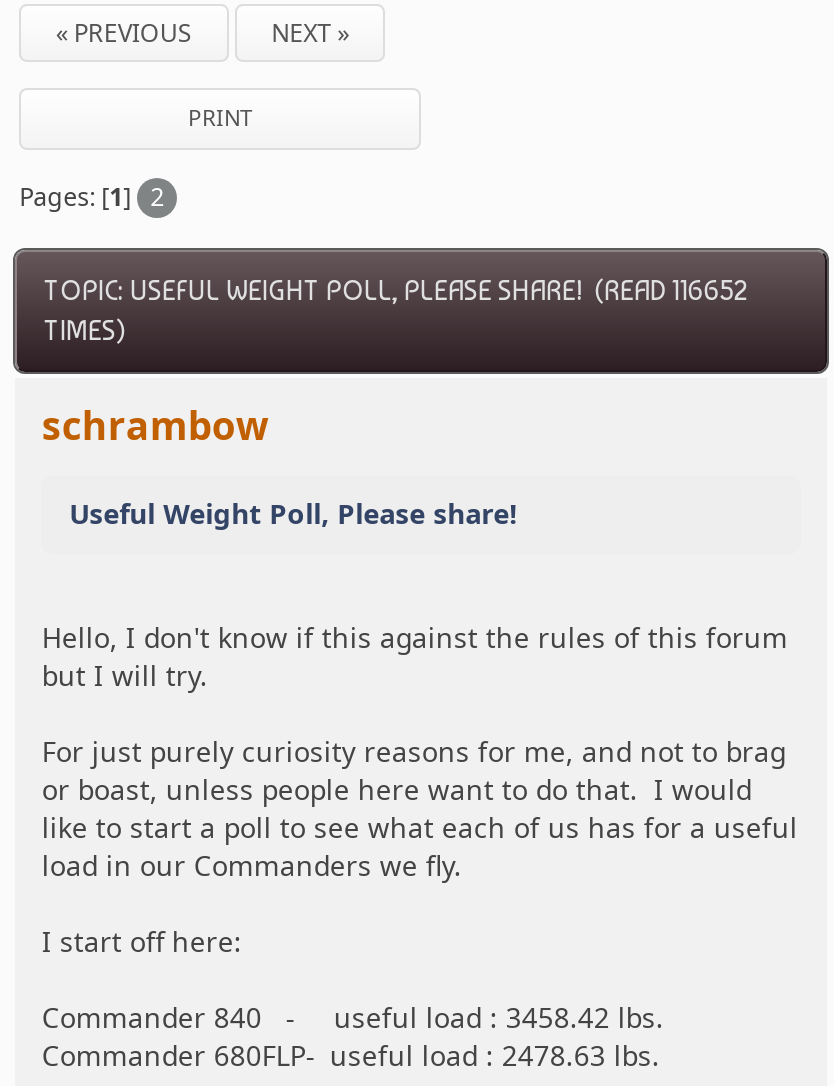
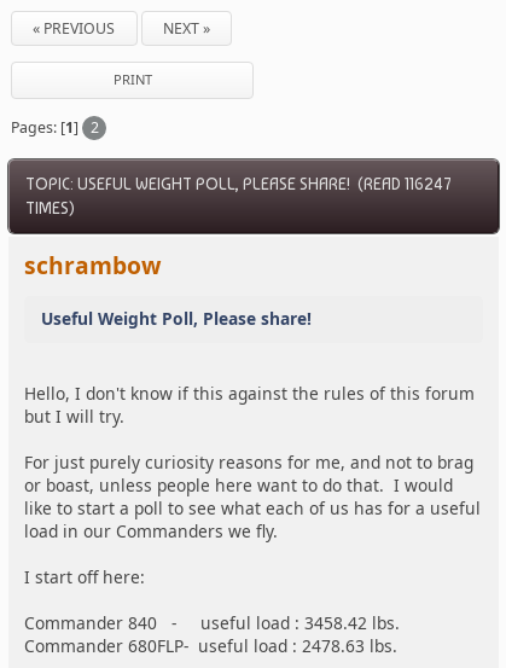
[44,275,750,307] TOPIC: USEFUL WEIGHT POLL, PLEASE SHARE! (READ 116652 -> [26,174,452,194] TOPIC: USEFUL WEIGHT POLL, PLEASE SHARE! (READ 116247

